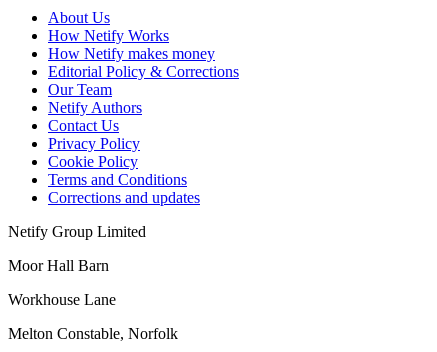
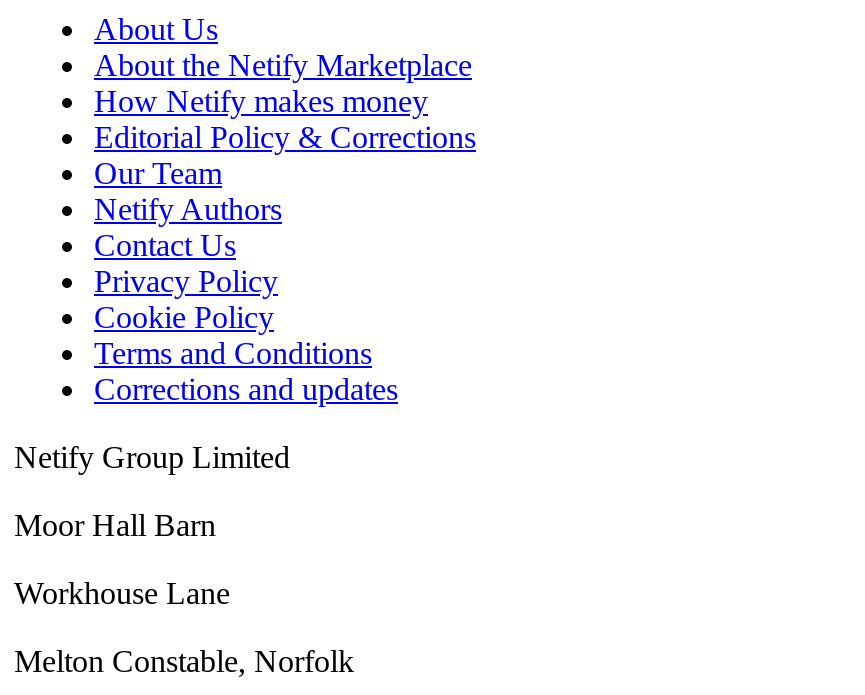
[48,27,169,44] How Netify Works -> [94,48,472,82] About the Netify Marketplace

